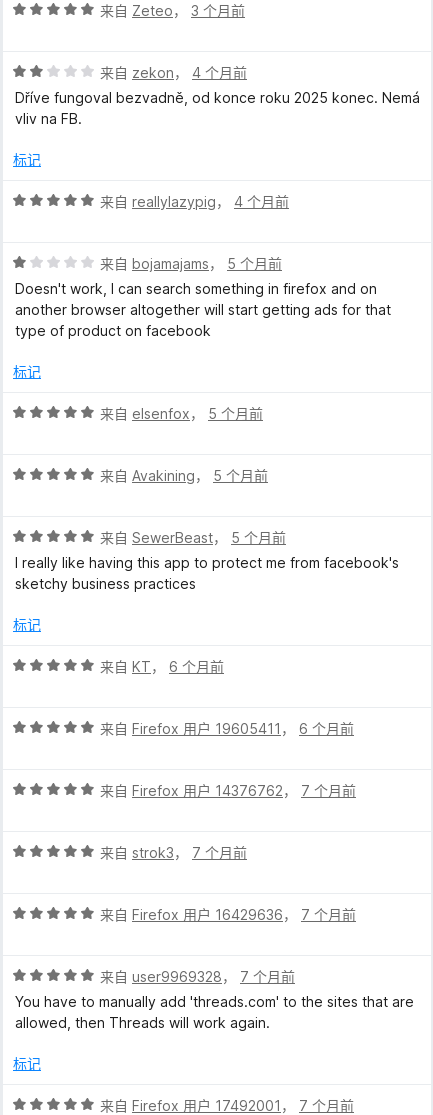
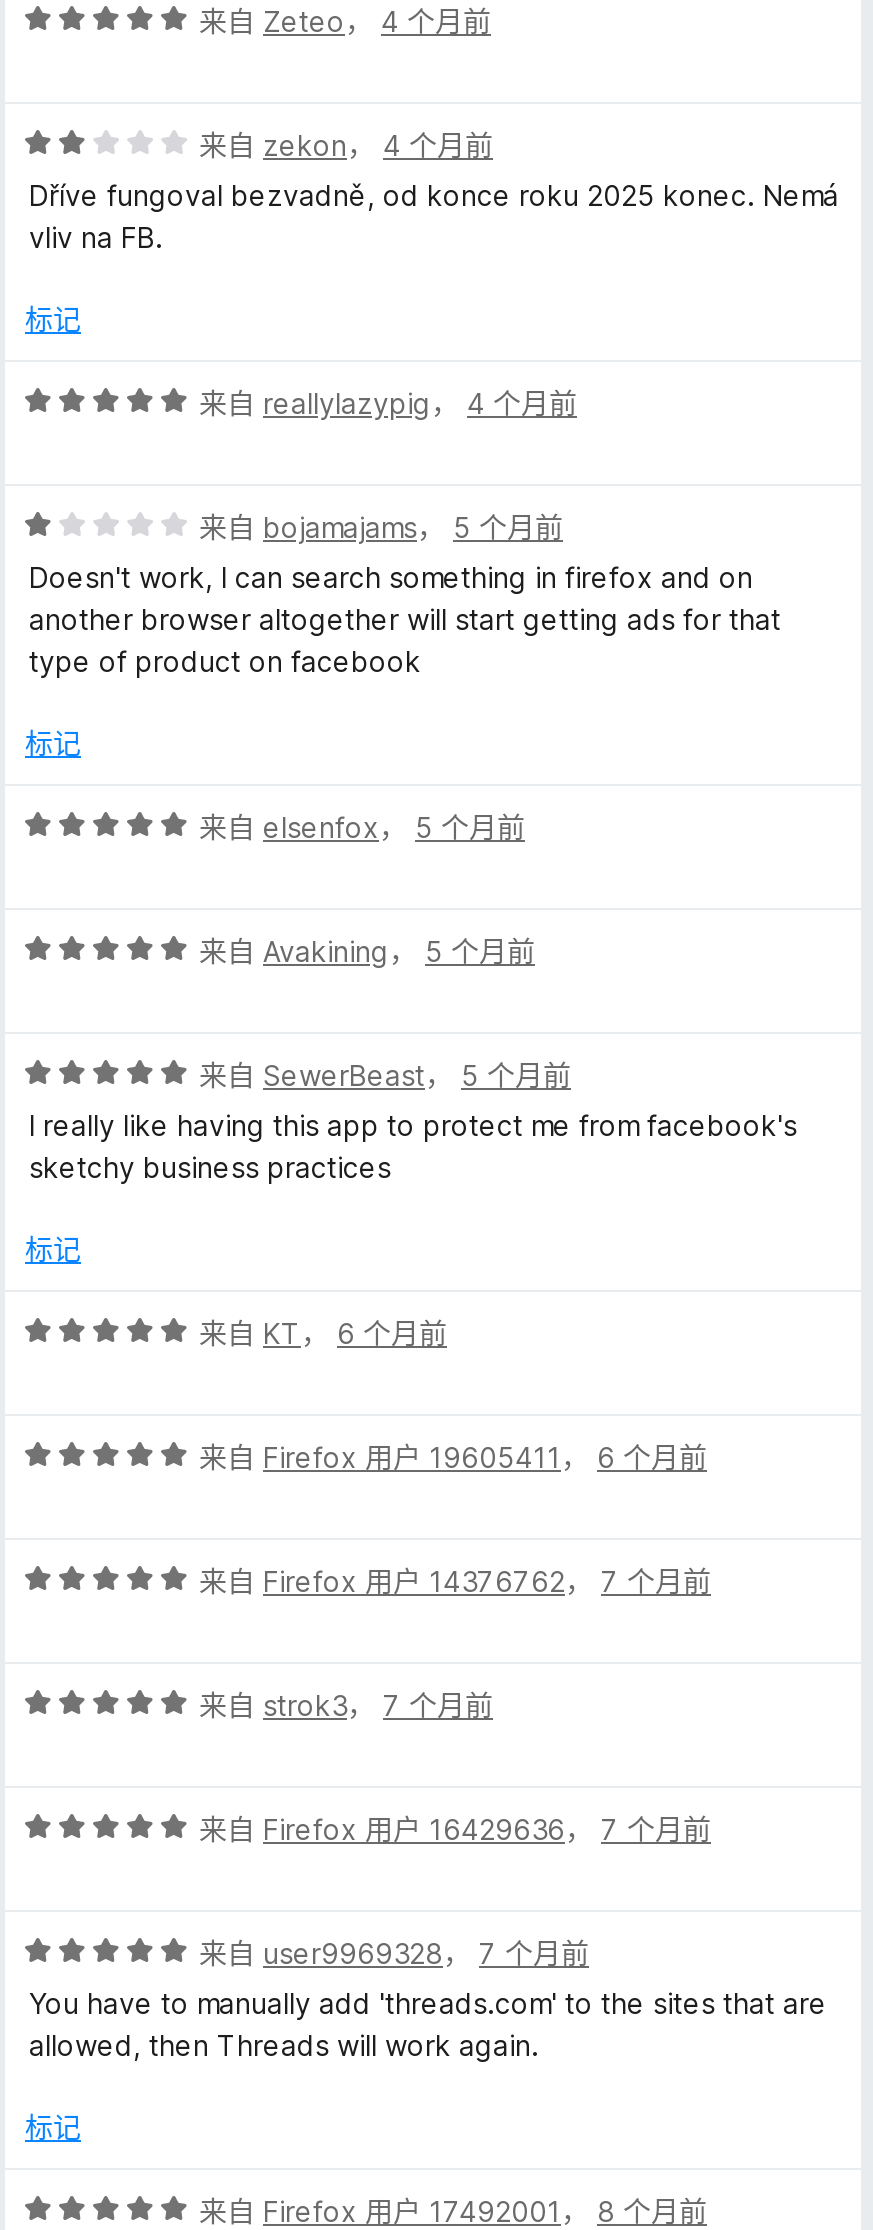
[100,2,245,19] 来自Zeteo，3 个月前 -> [199,4,491,38] 来自Zeteo，4 个月前
[100,1097,354,1114] 来自Firefox 用户 17492001，7 个月前 -> [199,2194,707,2228] 来自Firefox 用户 17492001，8 个月前

